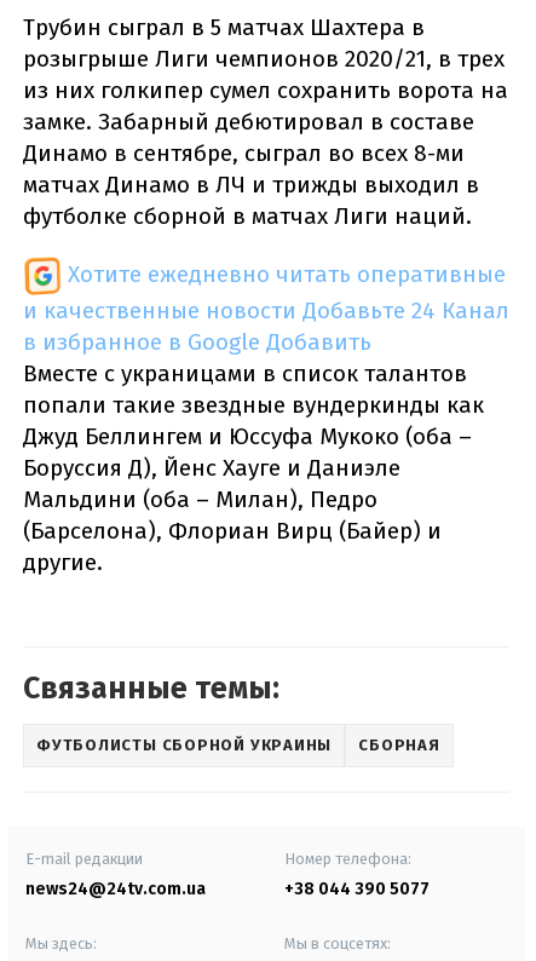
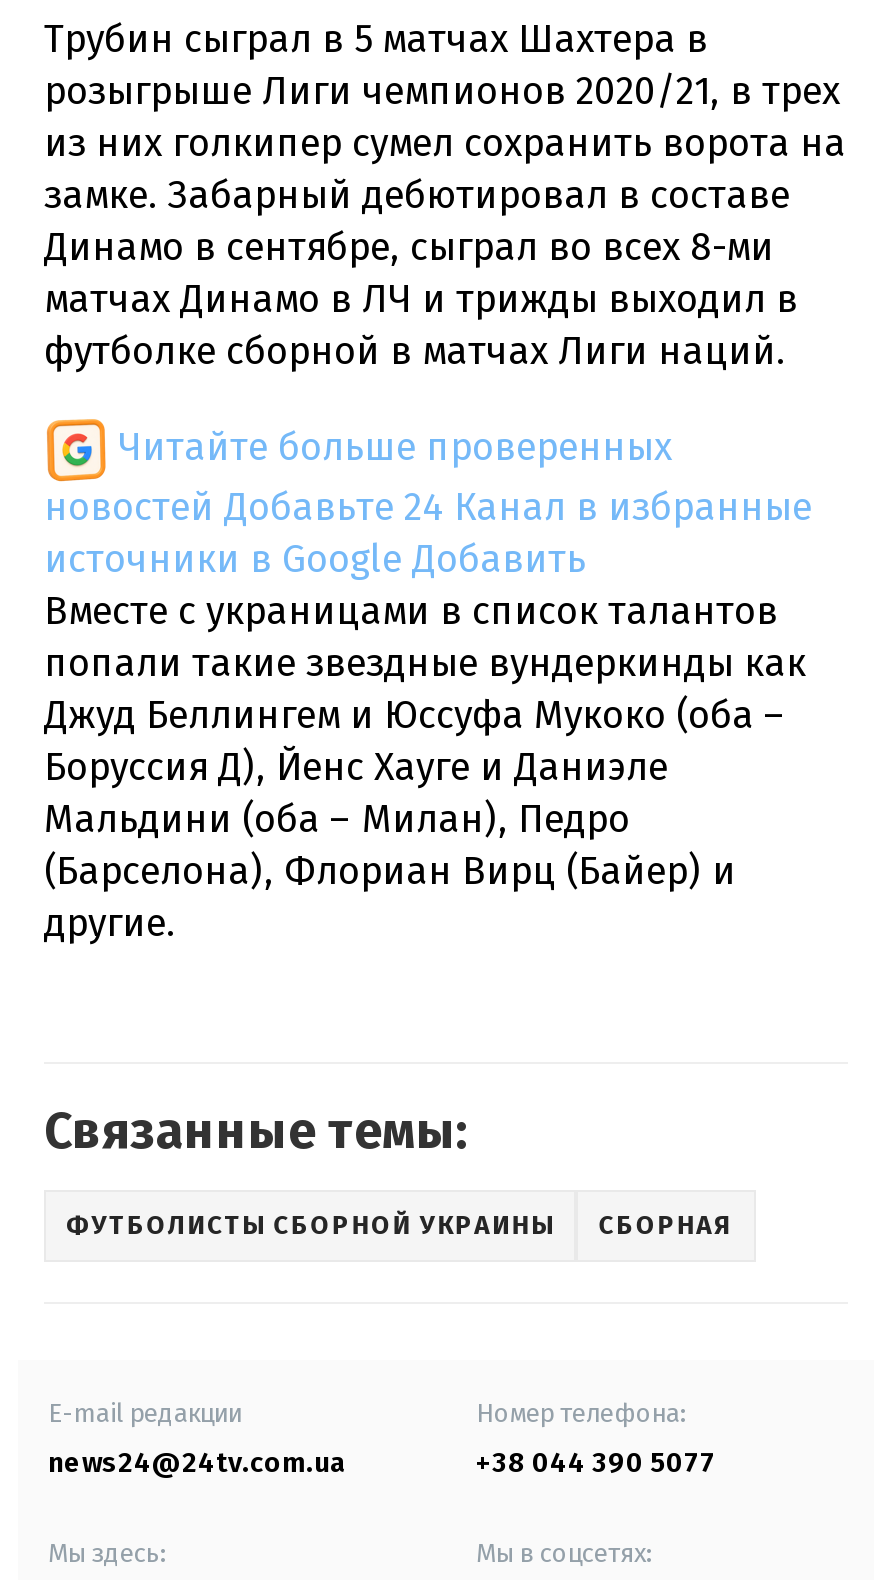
[23,260,509,355] Хотите ежедневно читать оперативные | и качественные новости Добавьте 24 Канал | в избранное в Google Добавить -> [44,423,812,581] Читайте больше проверенных | новостей Добавьте 24 Канал в избранные | источники в Google Добавить

